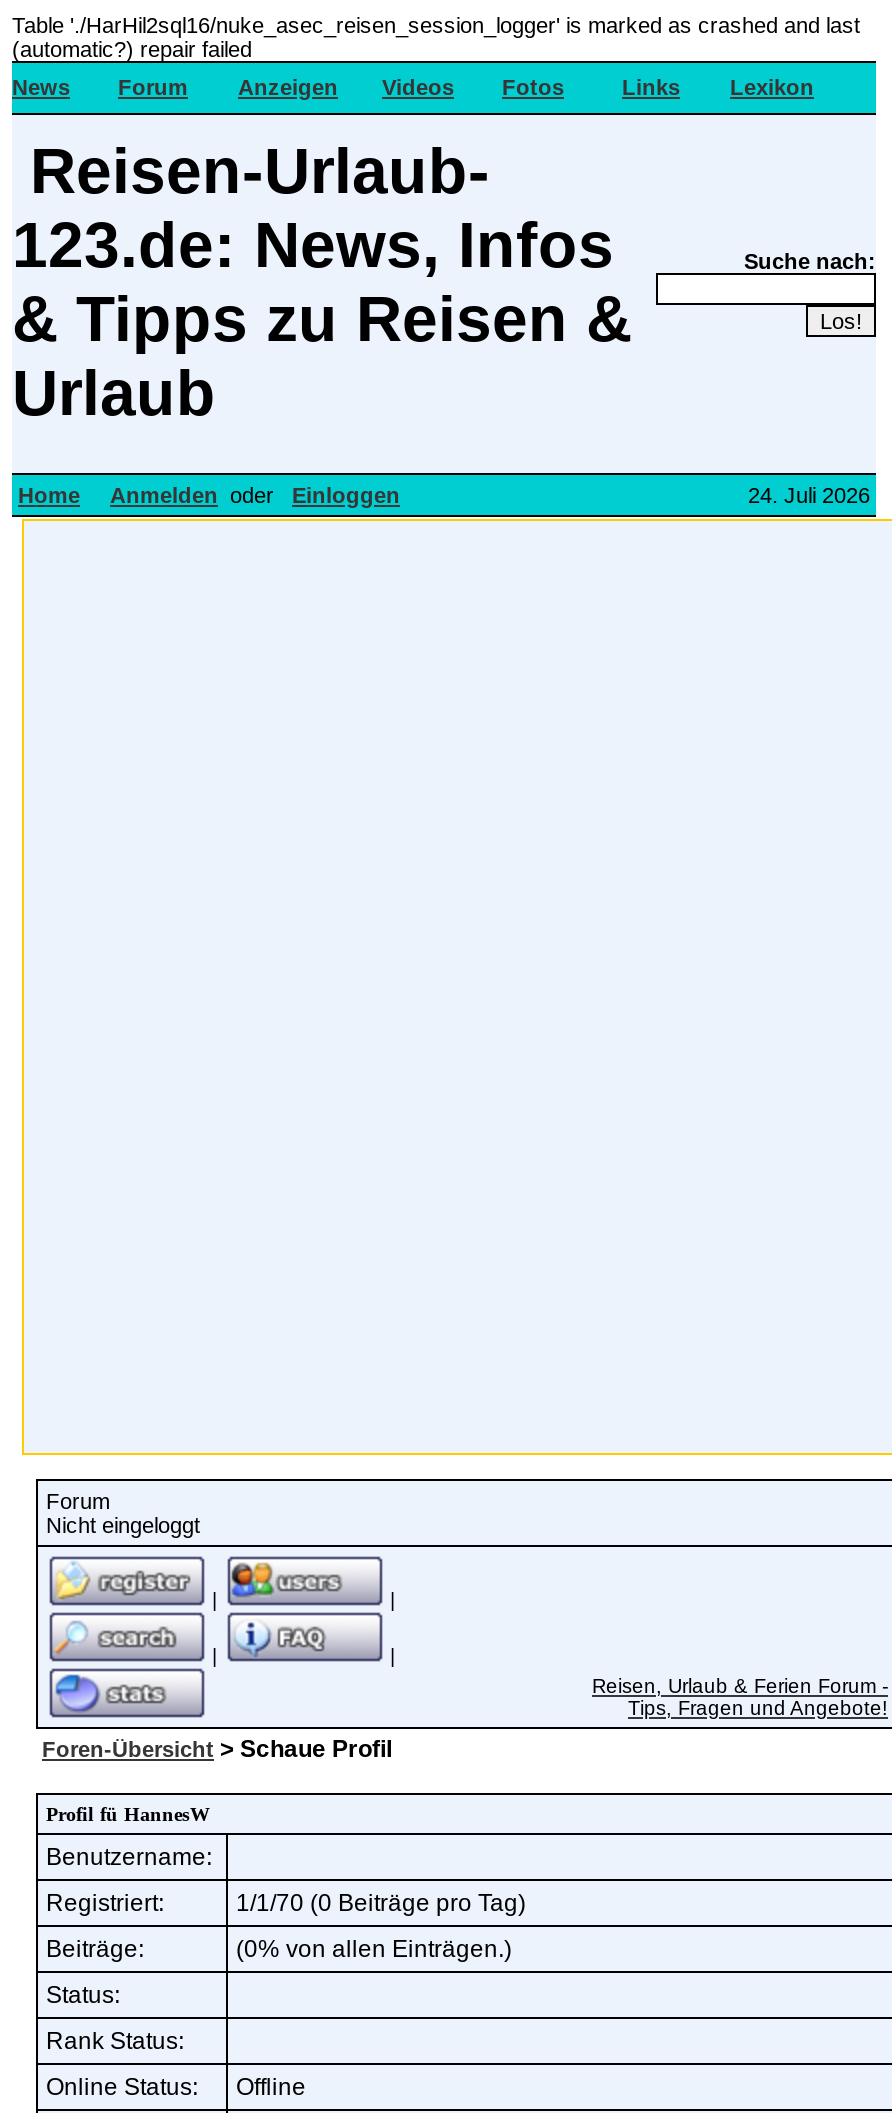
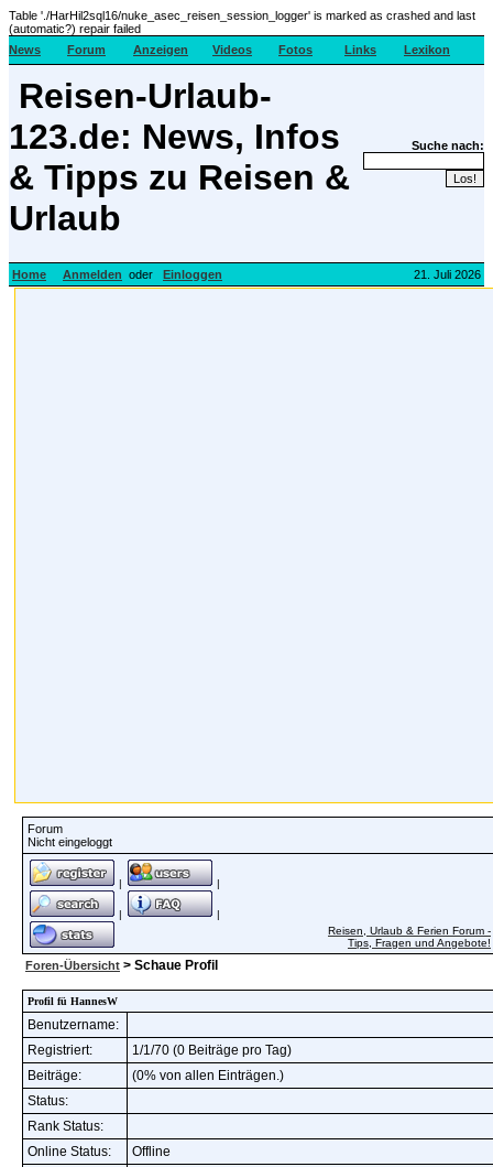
[748,483,870,507] 24. Juli 2026 -> [414,268,481,281] 21. Juli 2026

